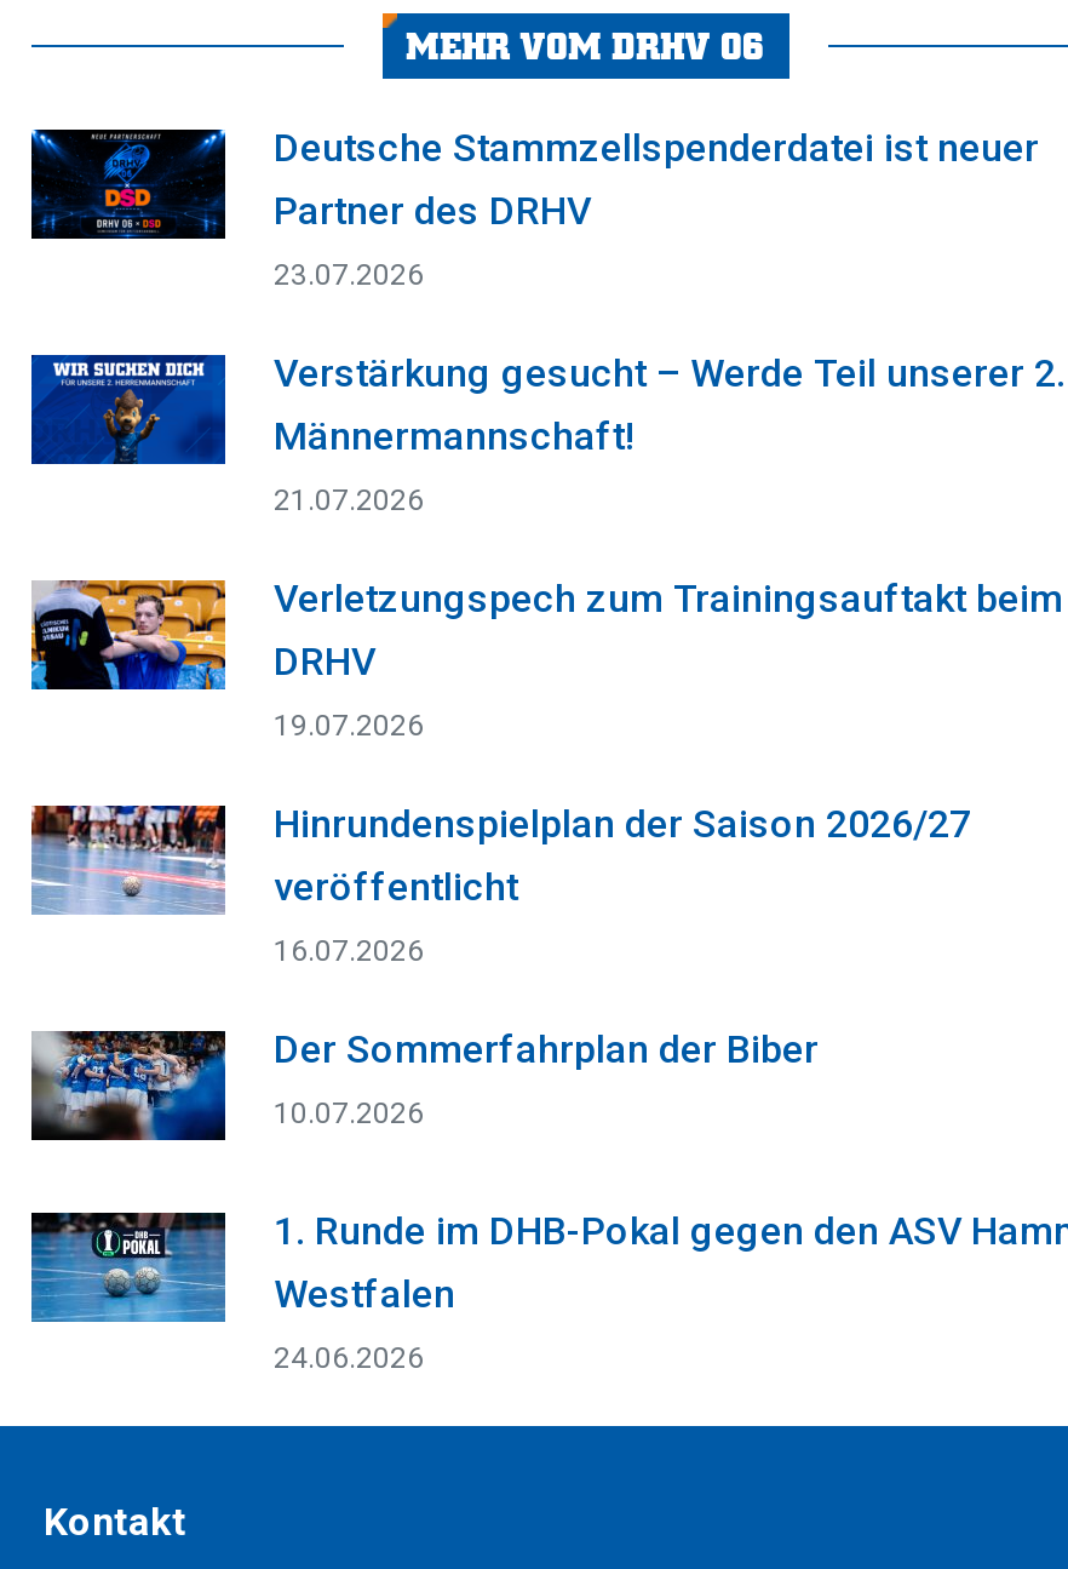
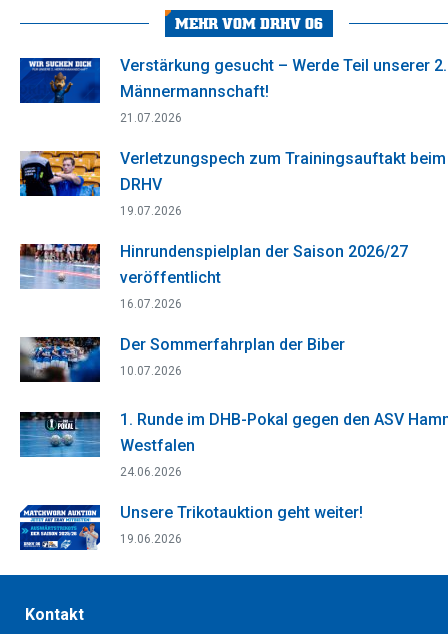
[29,125,1039,292] [image] | Deutsche Stammzellspenderdatei ist neuer | Partner des DRHV | 23.07.2026 -> none
moved [31,350,1066,1375] -> [20,56,447,479]: [image] | Verstärkung gesucht – Werde Teil unserer 2. | Männermannschaft! | ... | Westfalen | 24.06.2026
none -> [19,500,363,551] [image] | Unsere Trikotauktion geht weiter! | 19.06.2026

